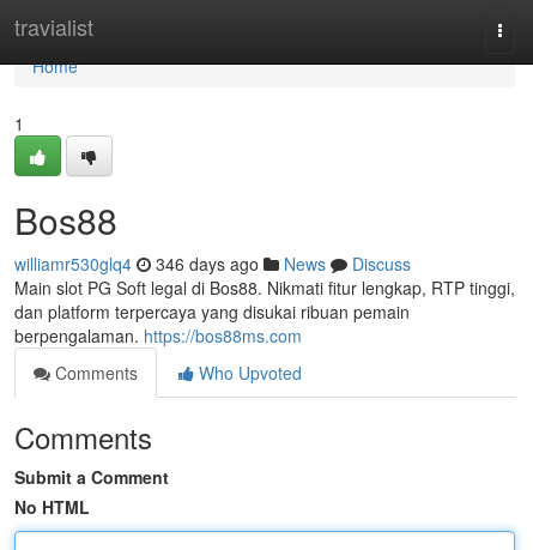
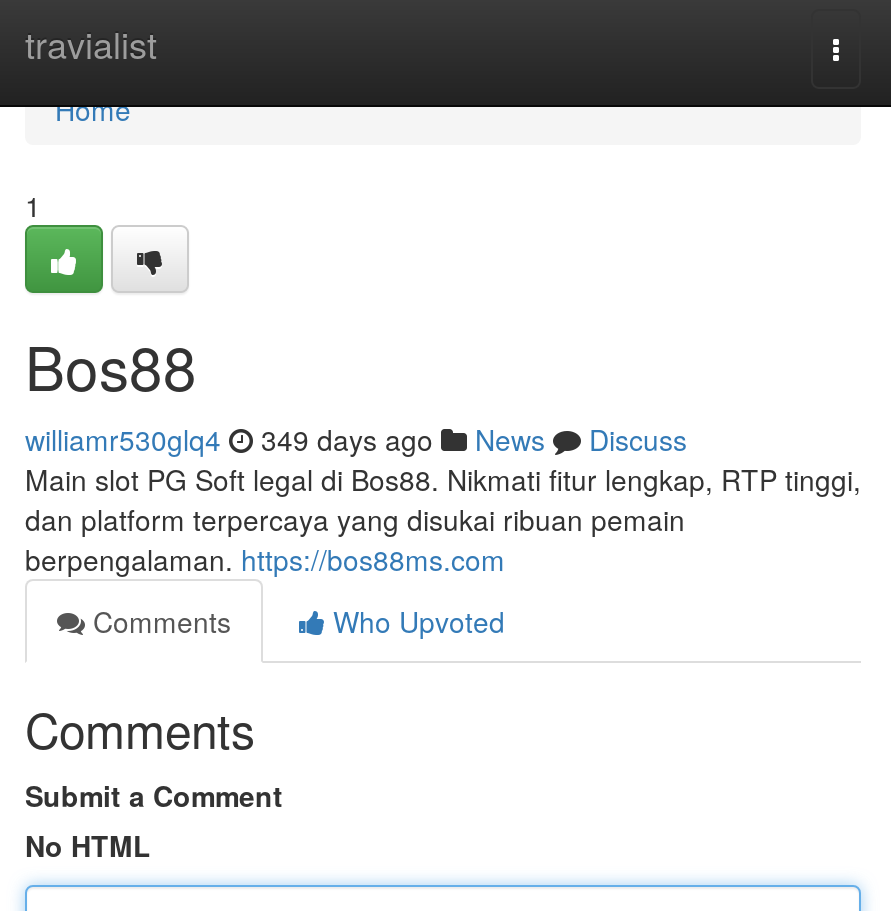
[14,252,411,276] williamr530glq4 346 days ago News Discuss -> [25,419,687,459] williamr530glq4 349 days ago News Discuss

